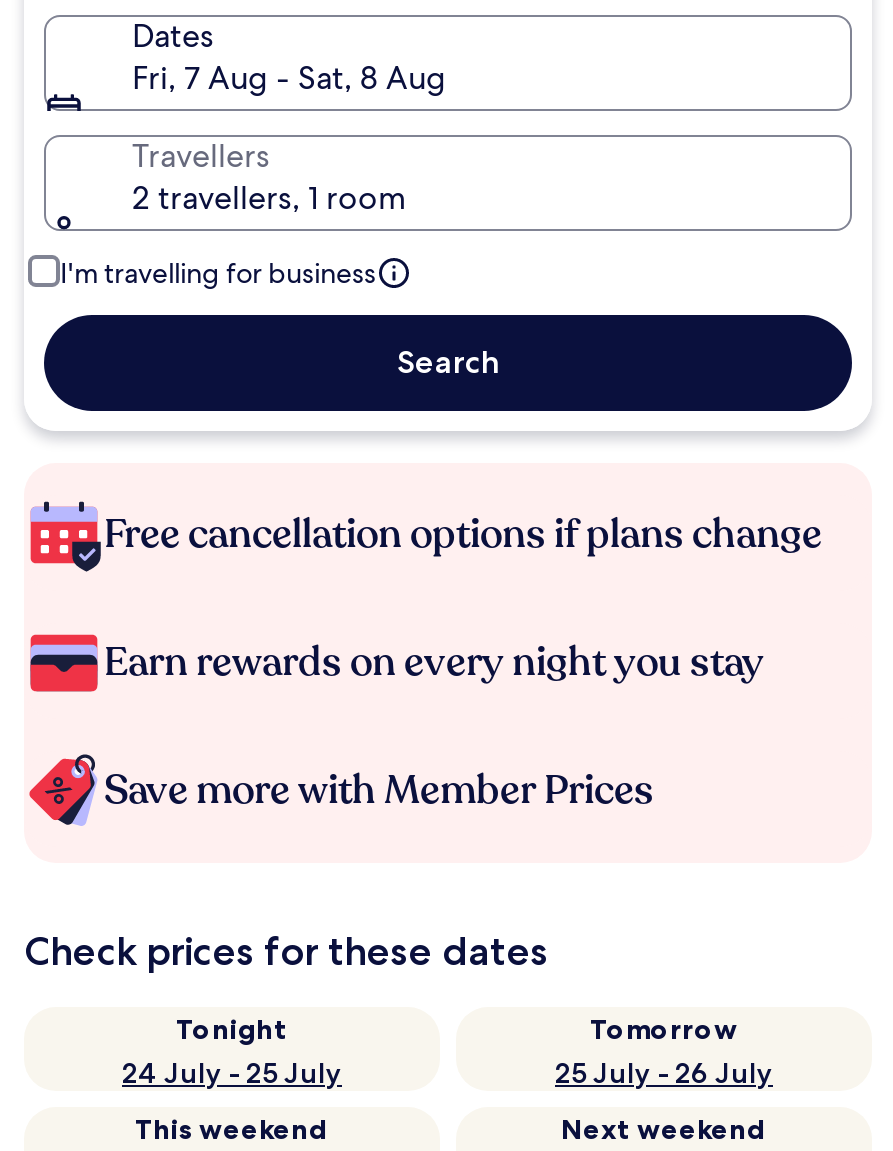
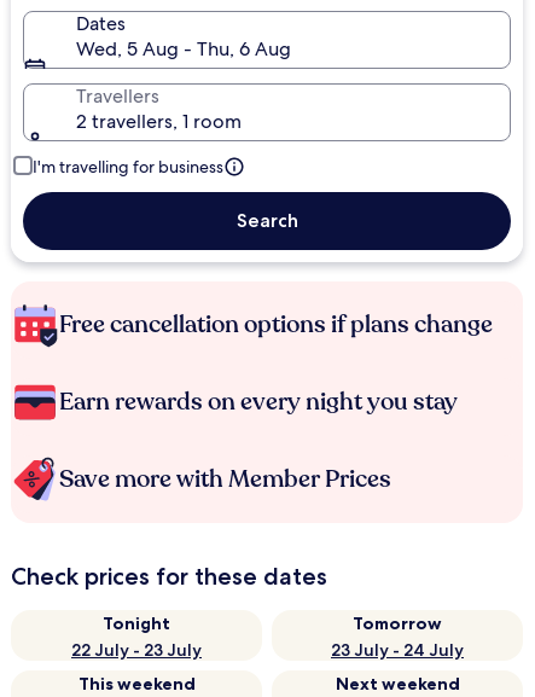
[132,57,446,99] Fri, 7 Aug - Sat, 8 Aug -> [76,36,291,62] Wed, 5 Aug - Thu, 6 Aug
[122,1055,342,1091] 24 July - 25 July -> [71,639,202,661] 22 July - 23 July
[555,1055,773,1091] 25 July - 26 July -> [331,639,464,661] 23 July - 24 July

